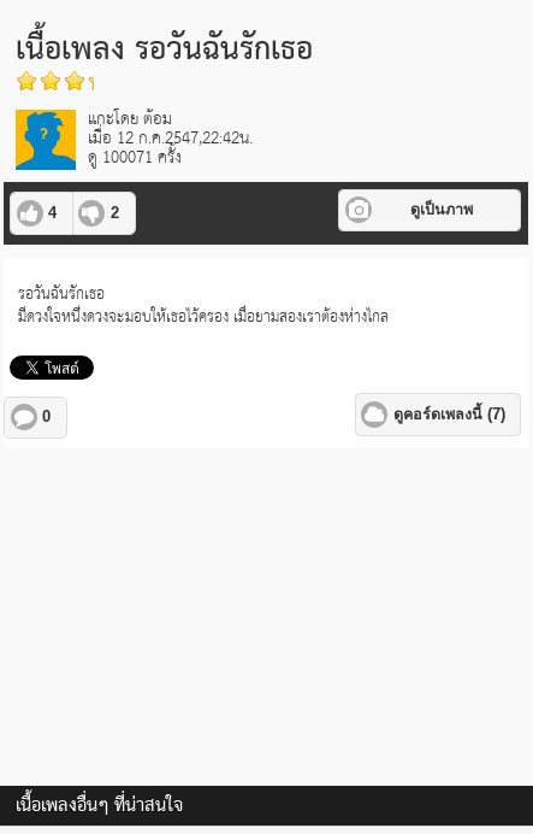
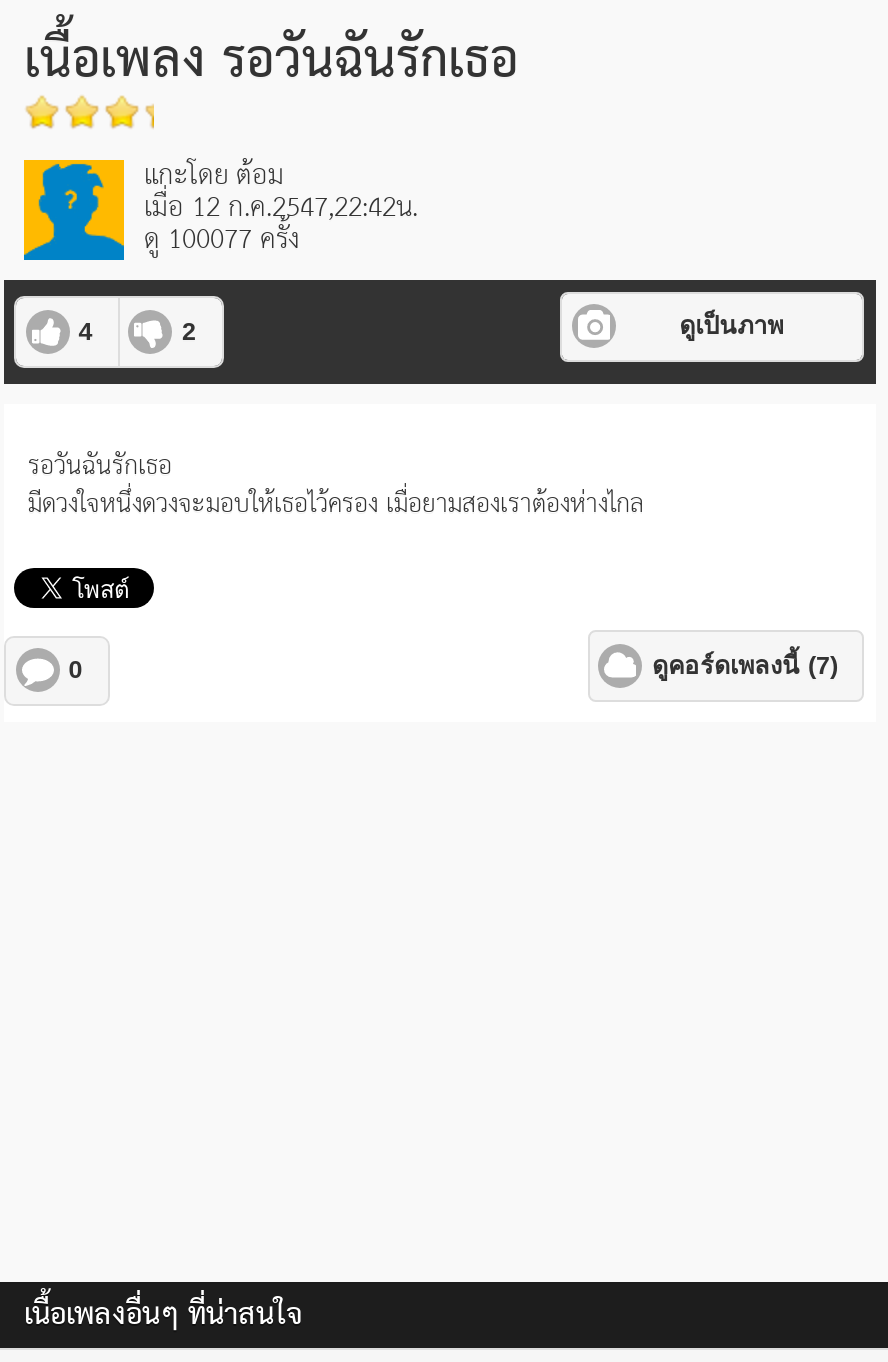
[88,143,182,172] ดู 100071 ครั้ง -> [144,216,300,264] ดู 100077 ครั้ง

